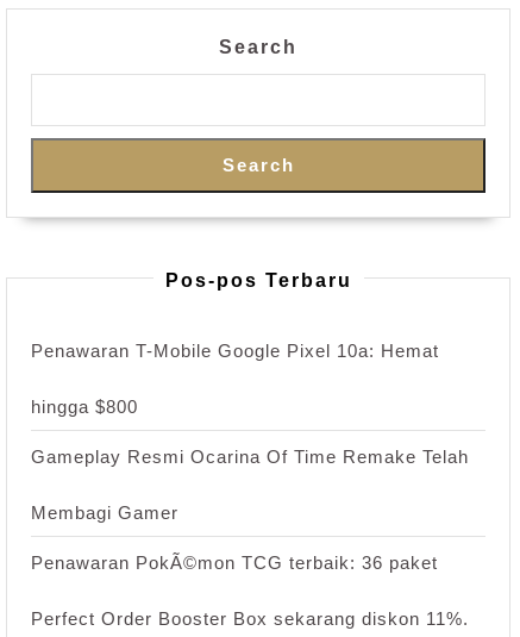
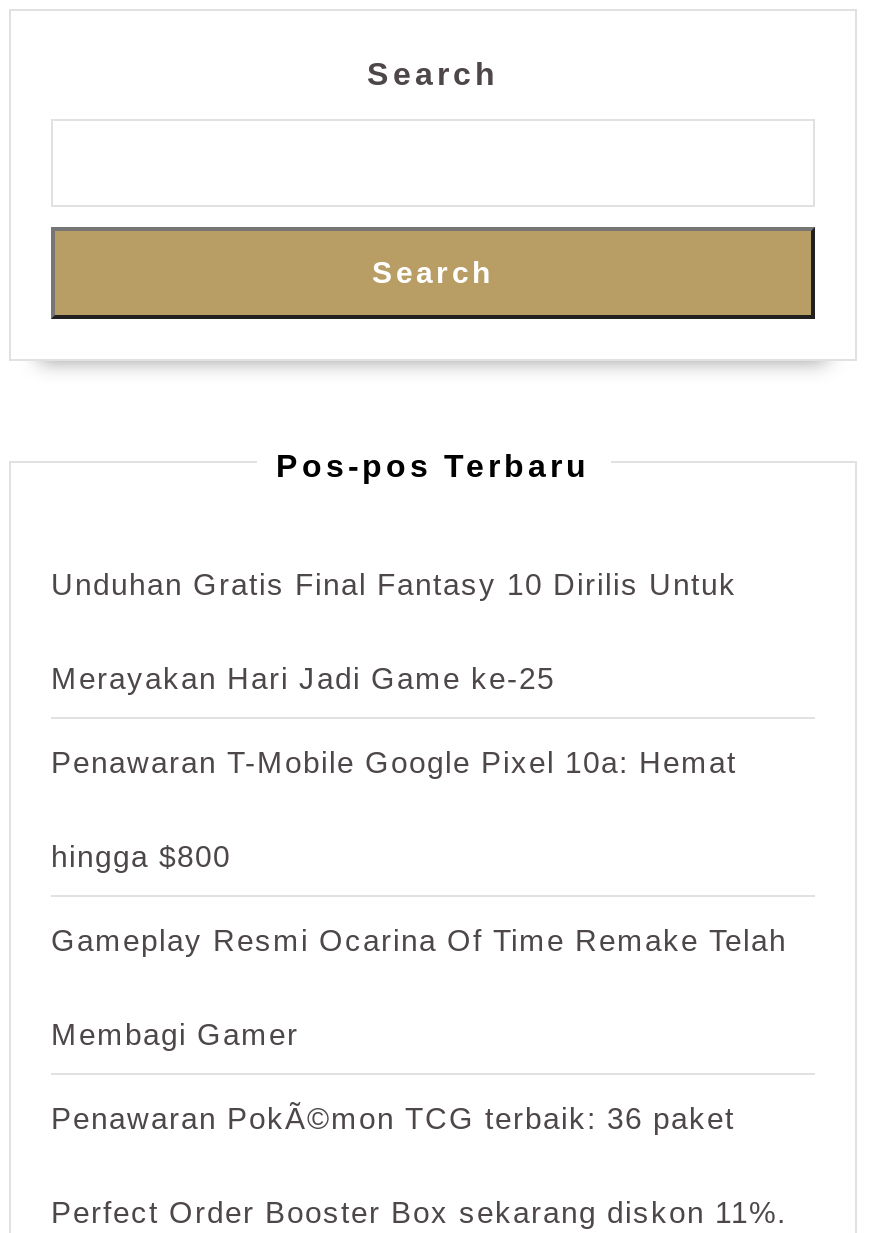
none -> [51,567,737,685] Unduhan Gratis Final Fantasy 10 Dirilis Untuk | Merayakan Hari Jadi Game ke-25

